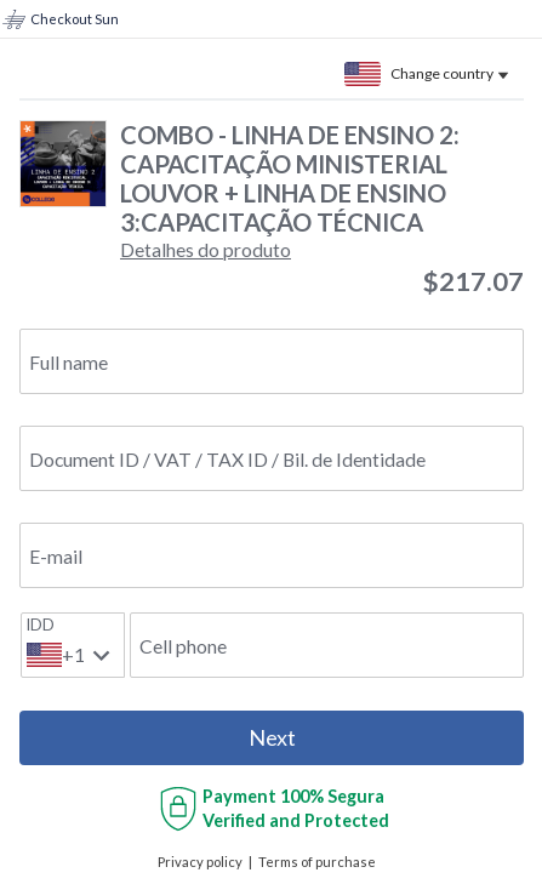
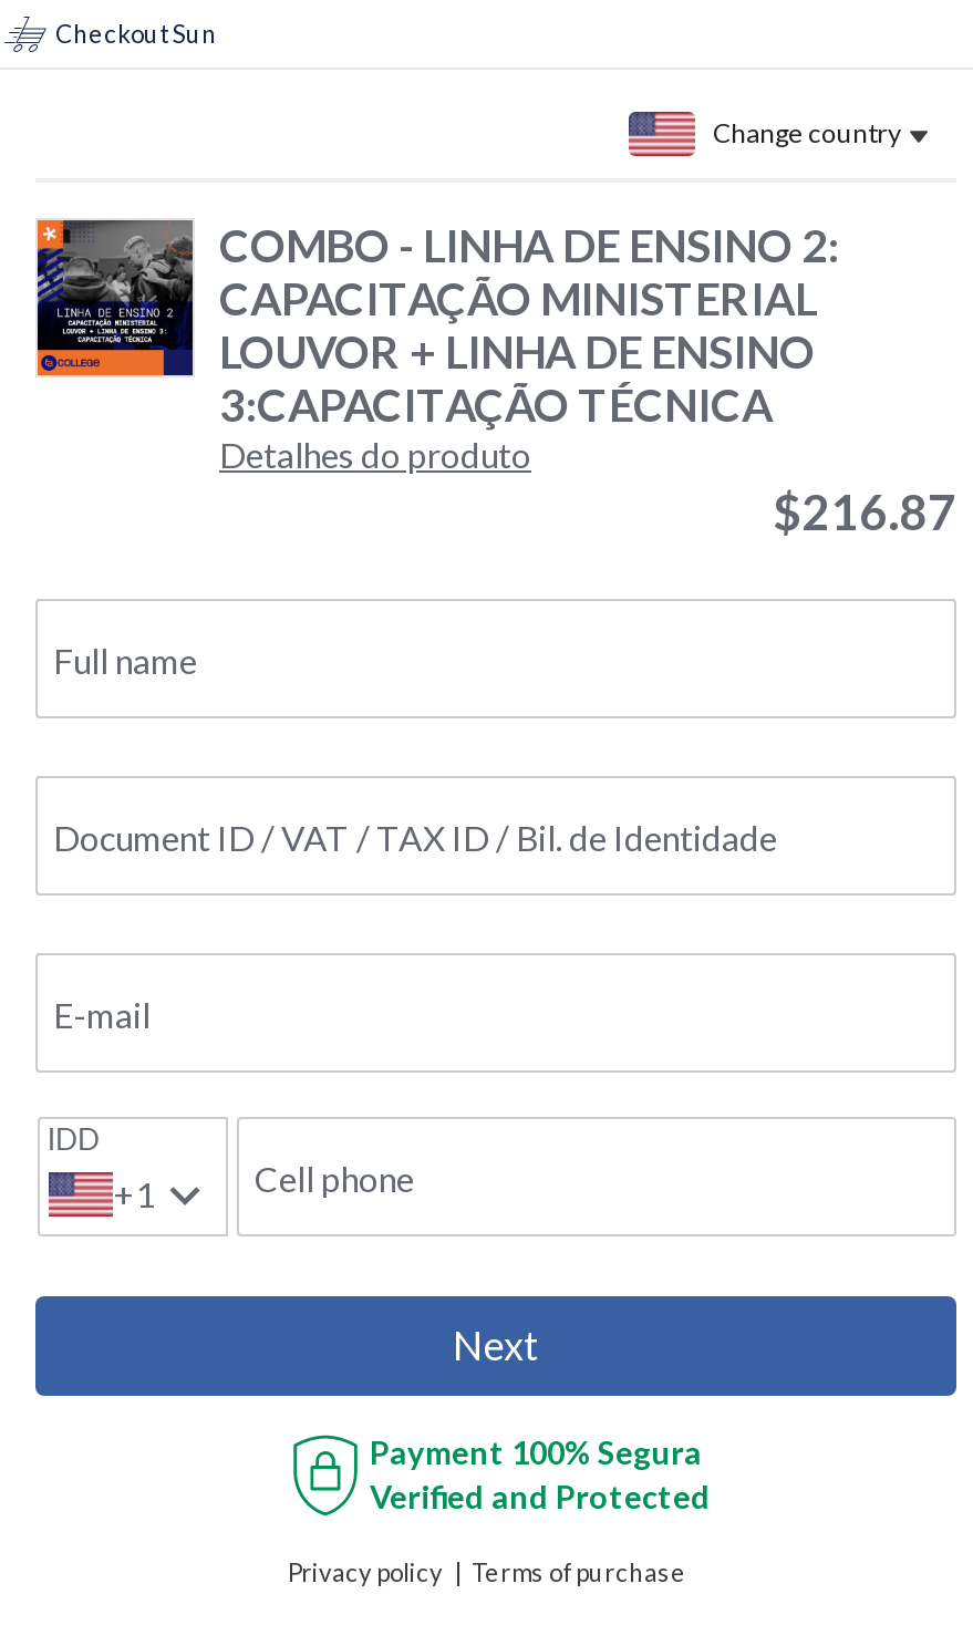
[423,266,524,297] $217.07 -> [773,484,956,541] $216.87

